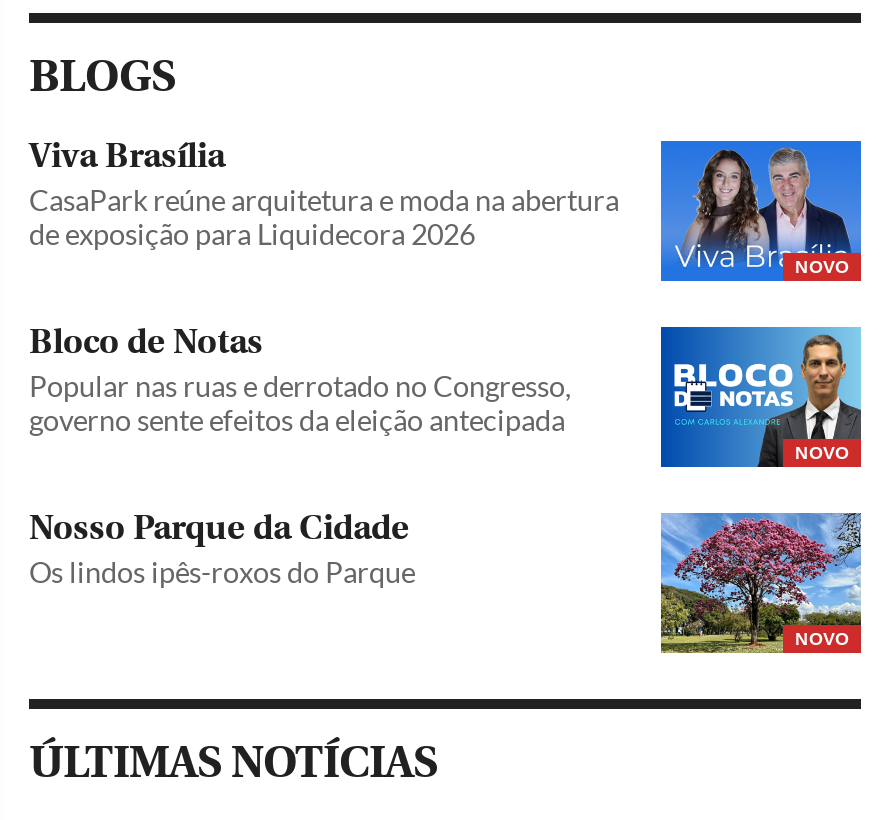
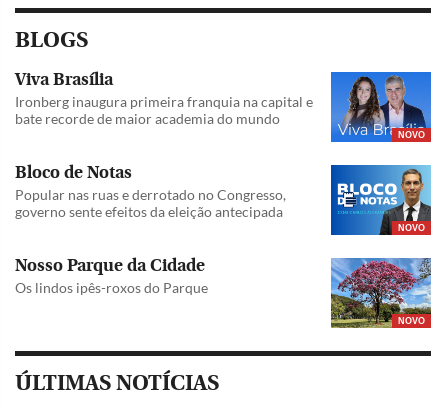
[29,183,619,251] CasaPark reúne arquitetura e moda na abertura | de exposição para Liquidecora 2026 -> [15,93,313,127] Ironberg inaugura primeira franquia na capital e | bate recorde de maior academia do mundo

